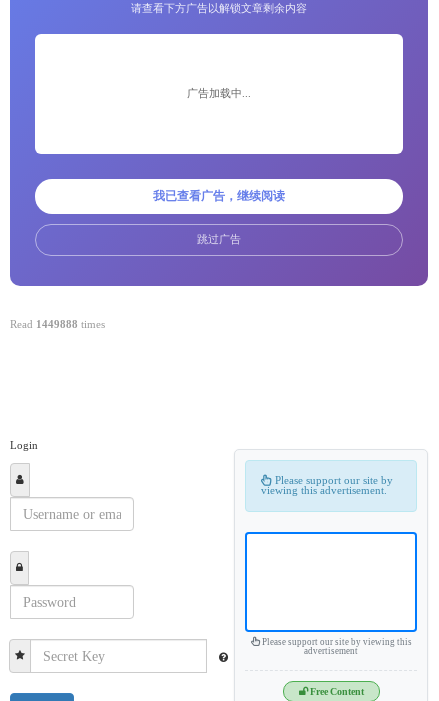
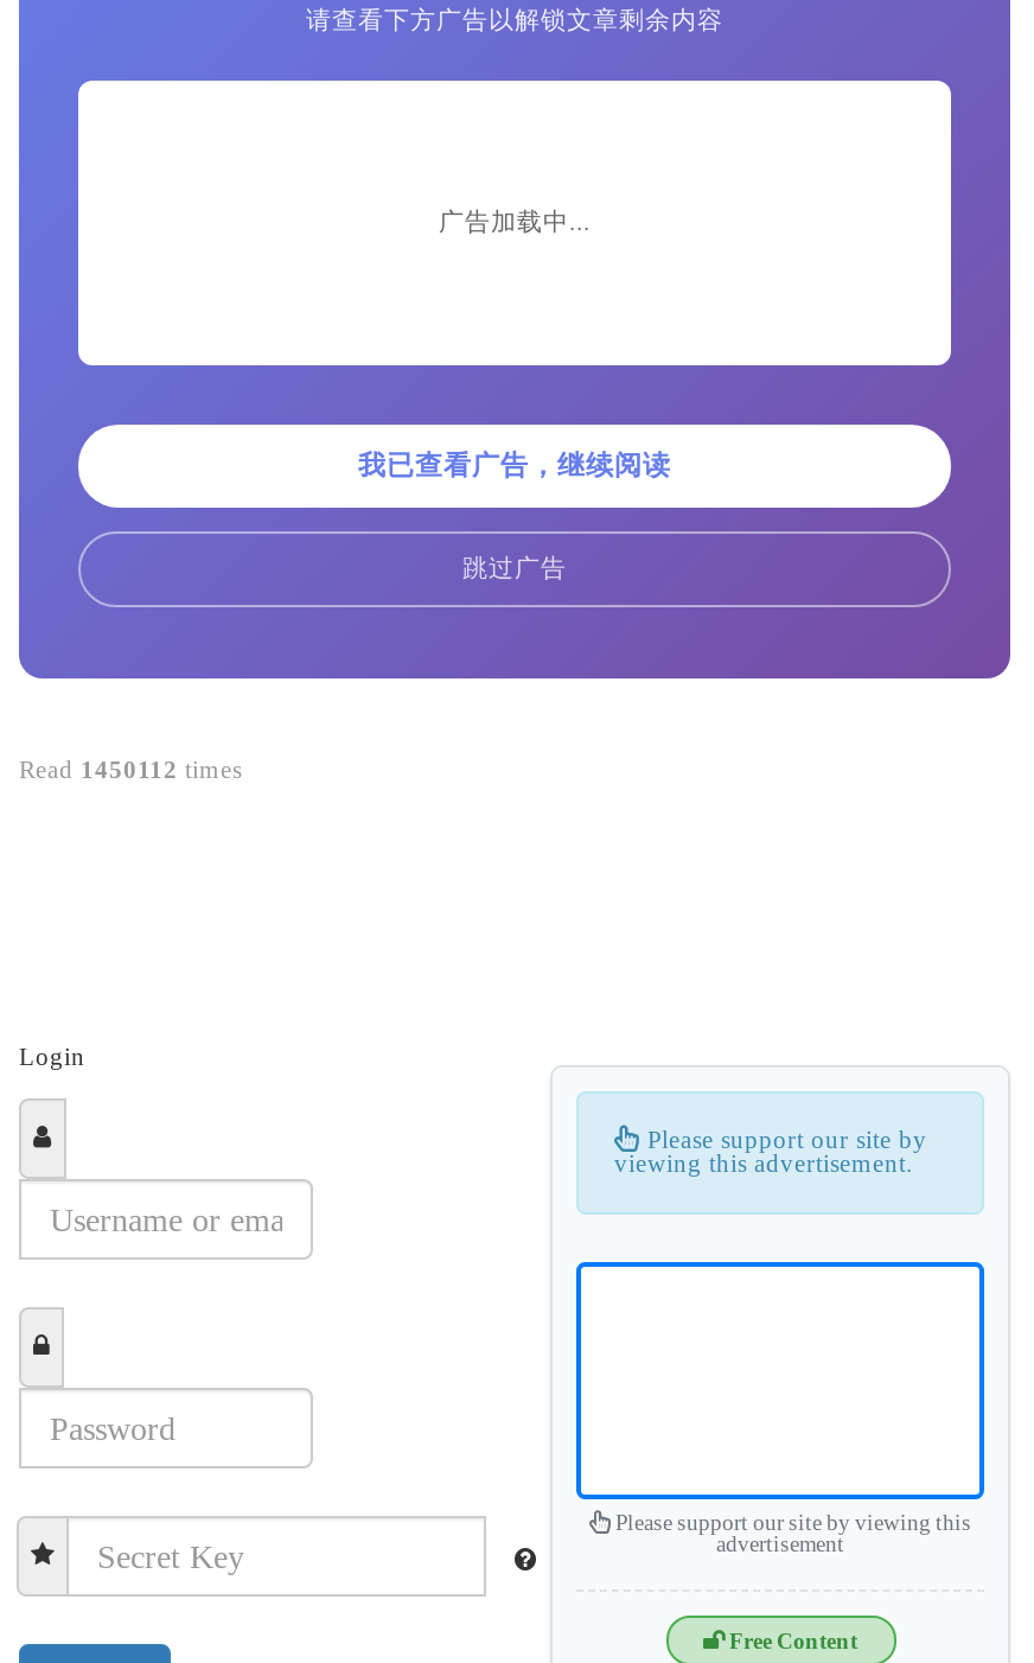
[10,319,105,330] Read 1449888 times -> [19,757,242,783] Read 1450112 times

